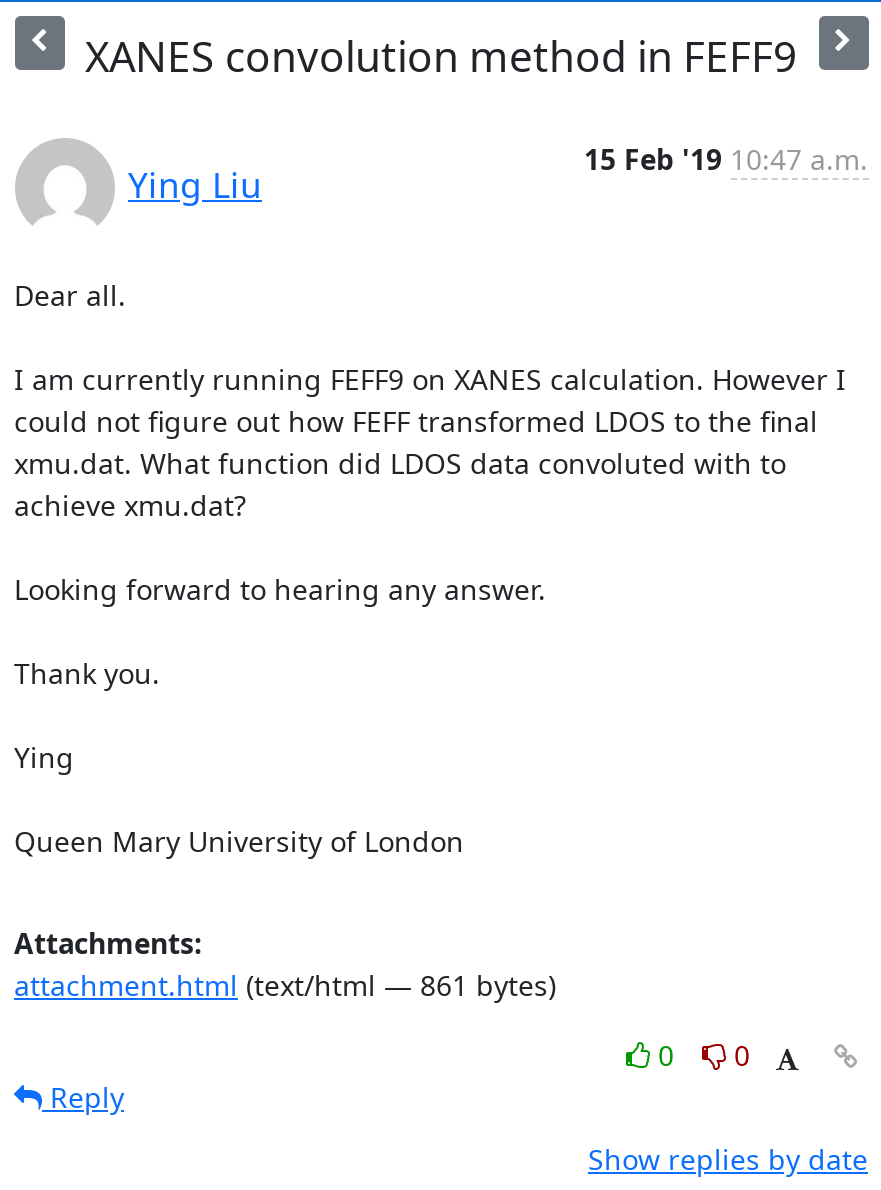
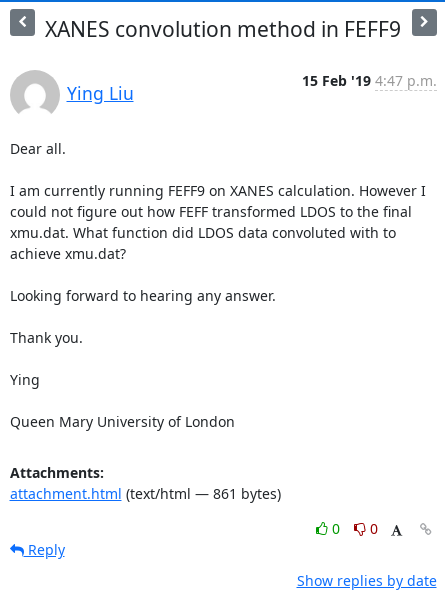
[584,139,868,177] 15 Feb '19 10:47 a.m. -> [301,70,436,89] 15 Feb '19 4:47 p.m.

